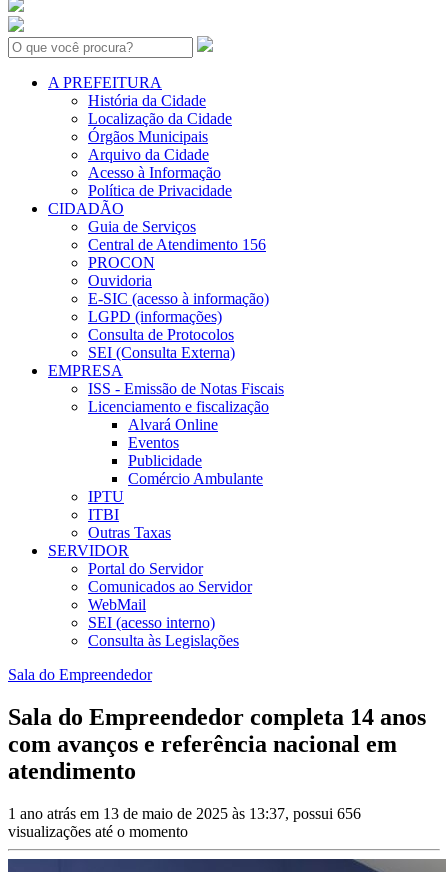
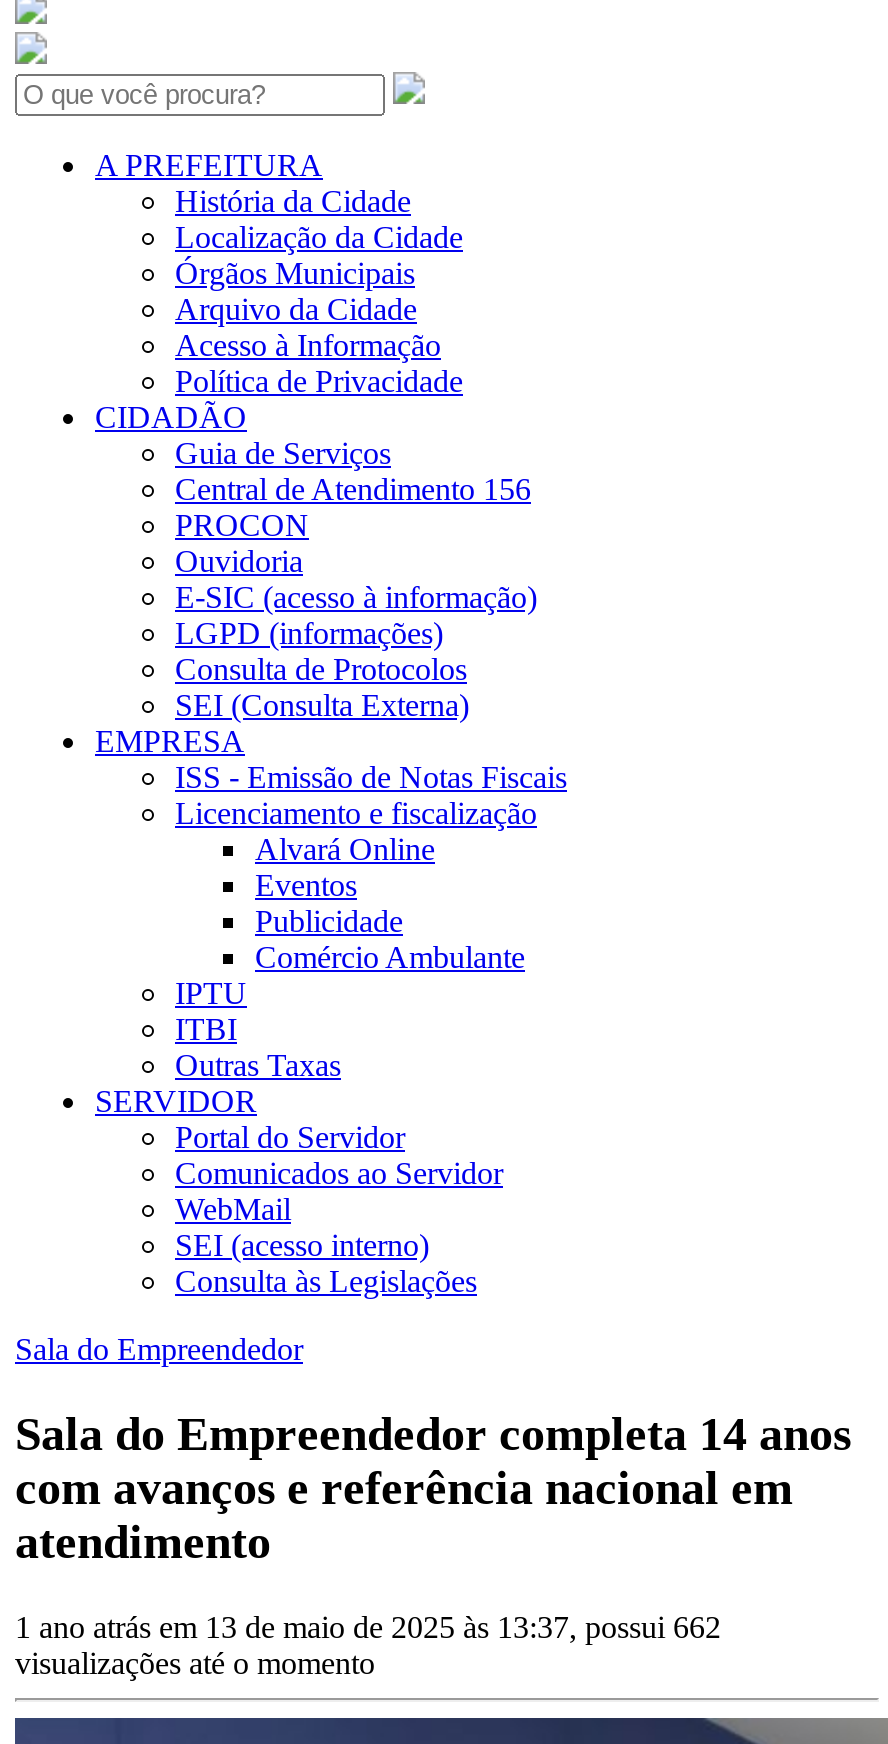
[8,805,361,822] 1 ano atrás em 13 de maio de 2025 às 13:37, possui 656 -> [15,1610,721,1644] 1 ano atrás em 13 de maio de 2025 às 13:37, possui 662

